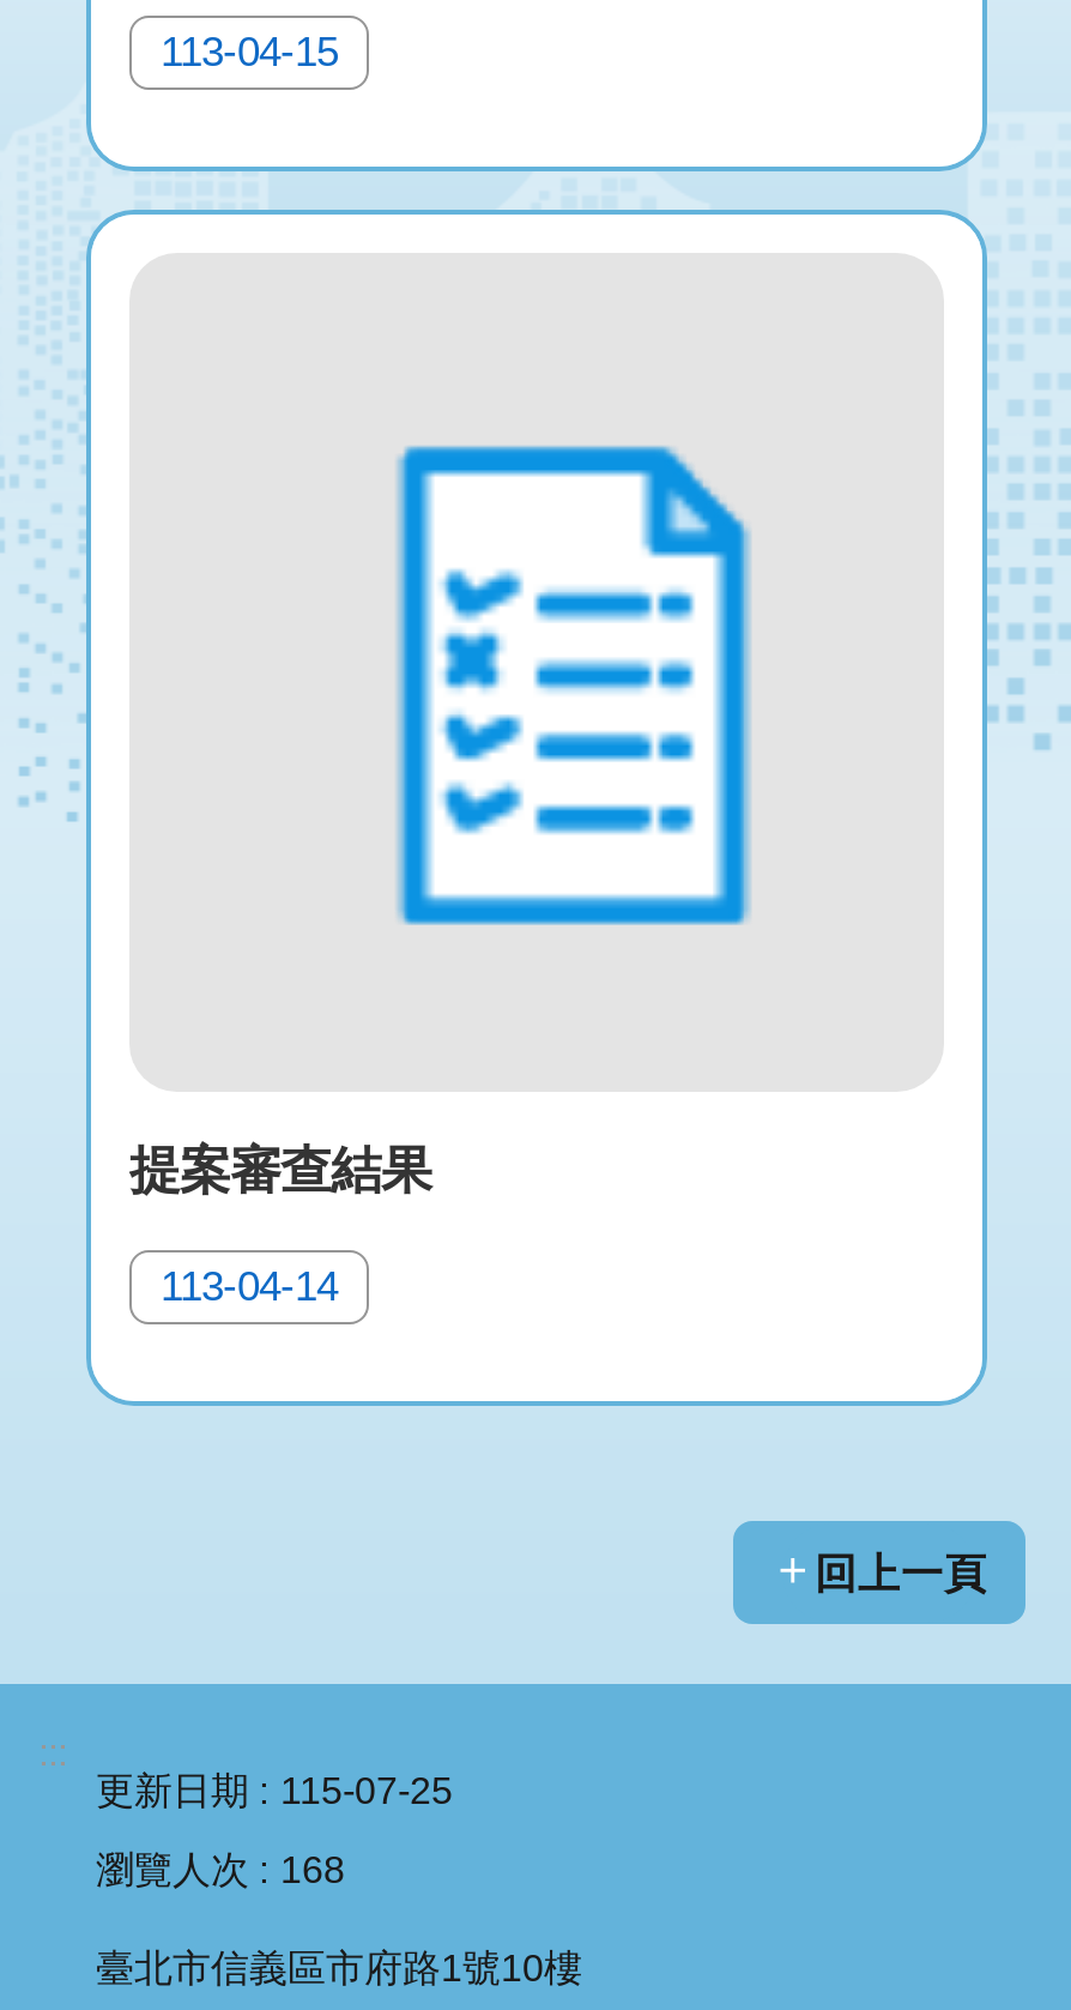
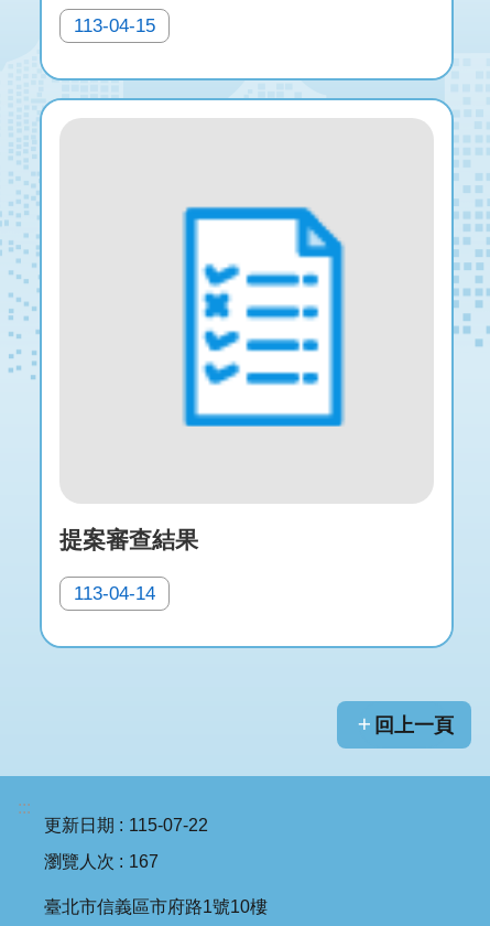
[96,1769,453,1810] 更新日期 115-07-25 -> [44,815,208,834] 更新日期 115-07-22
[96,1848,345,1889] 瀏覽人次 168 -> [44,852,159,870] 瀏覽人次 167

